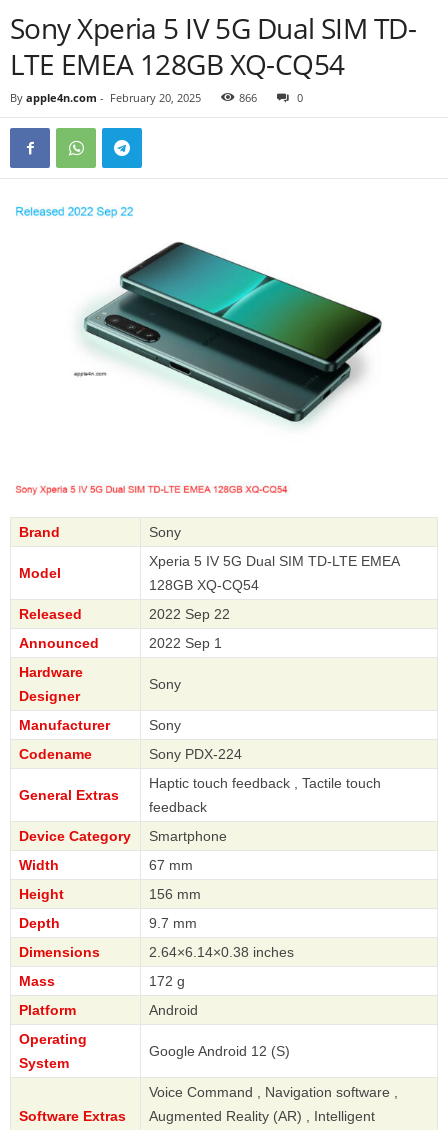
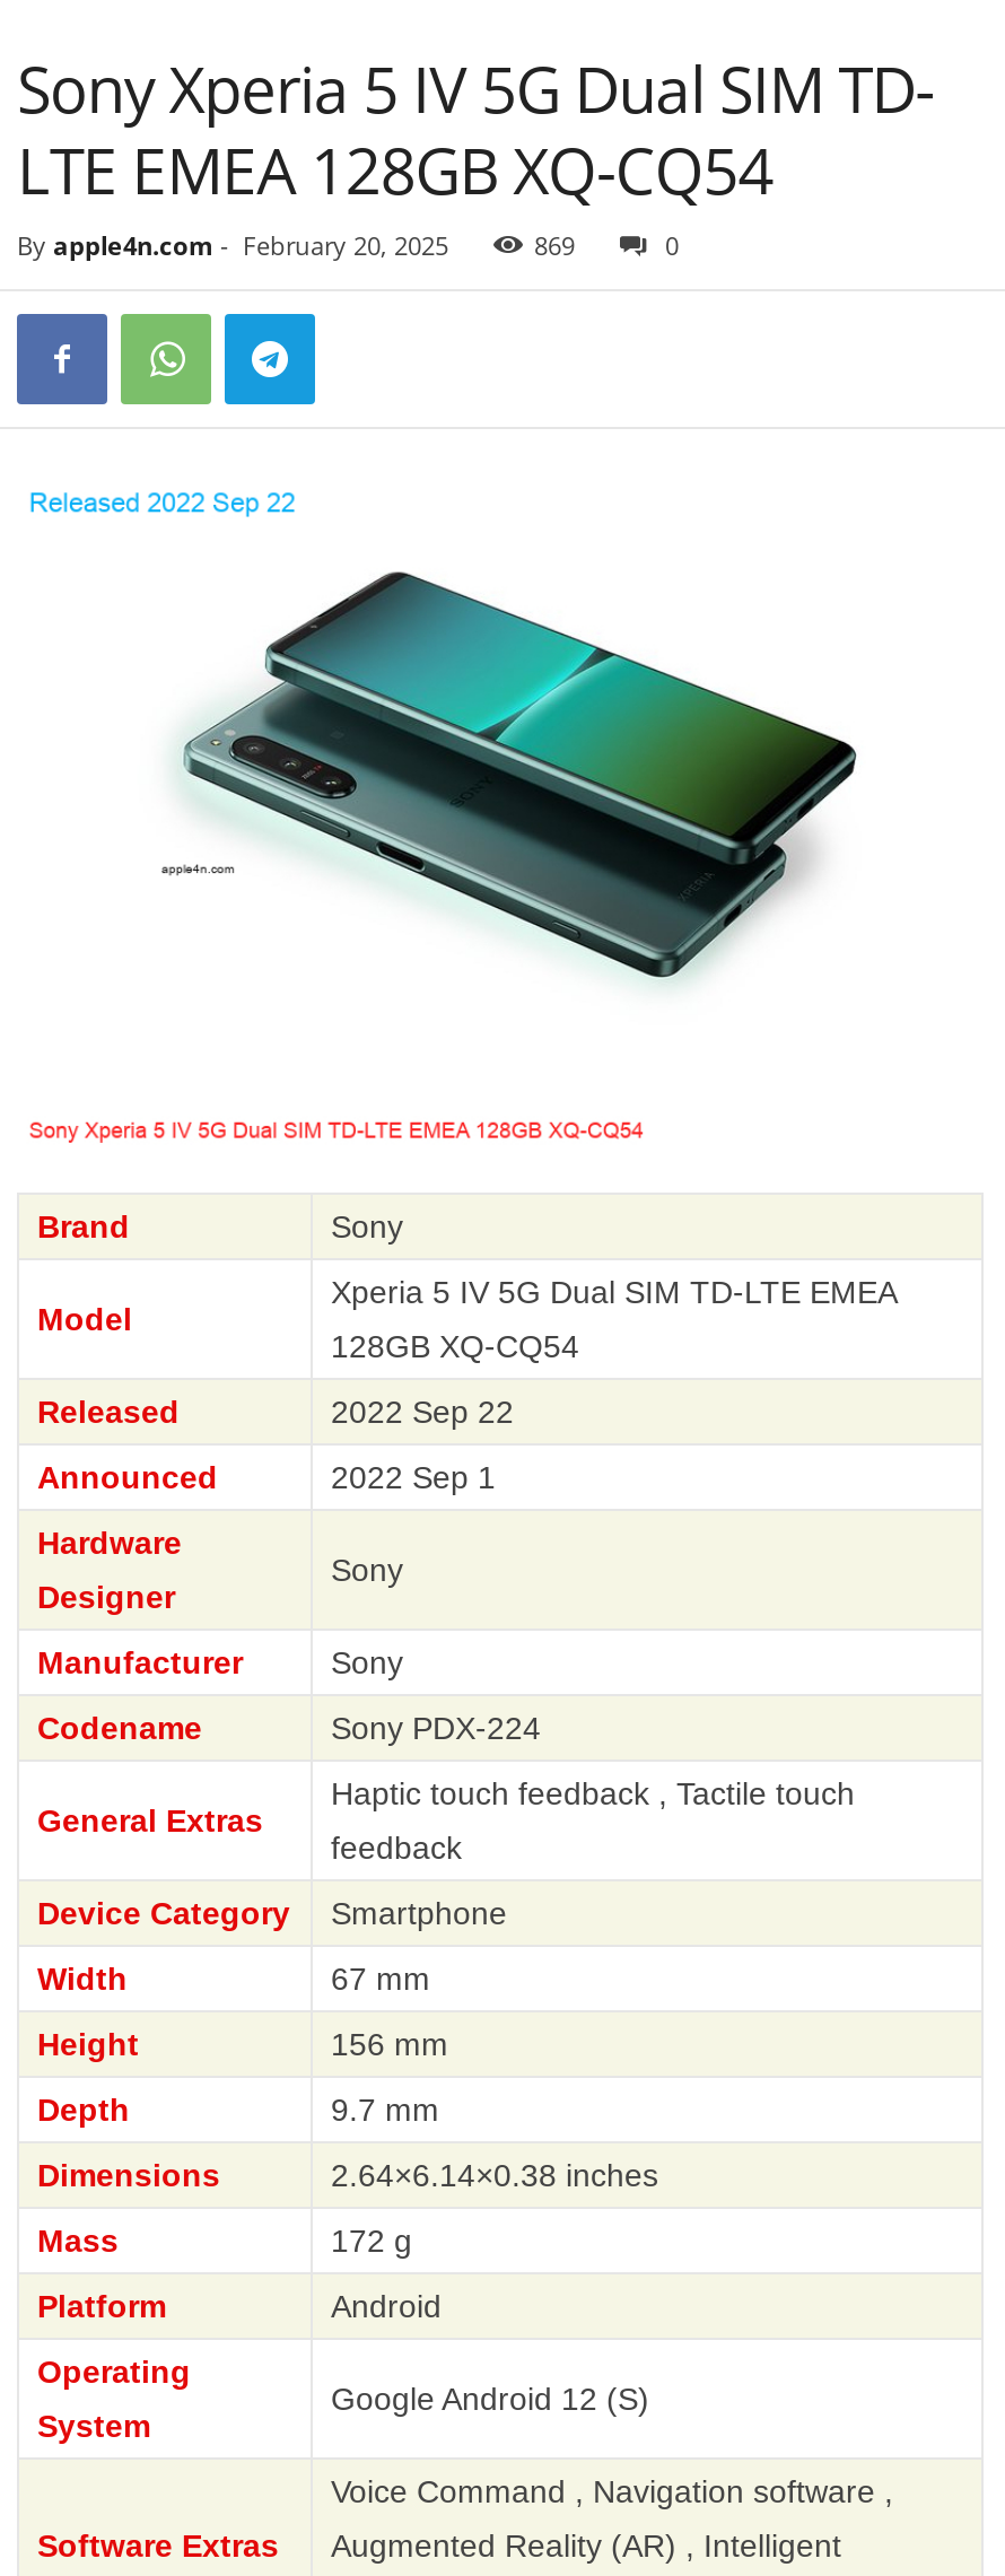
[239,90,257,105] 866 -> [534,228,575,262] 869

